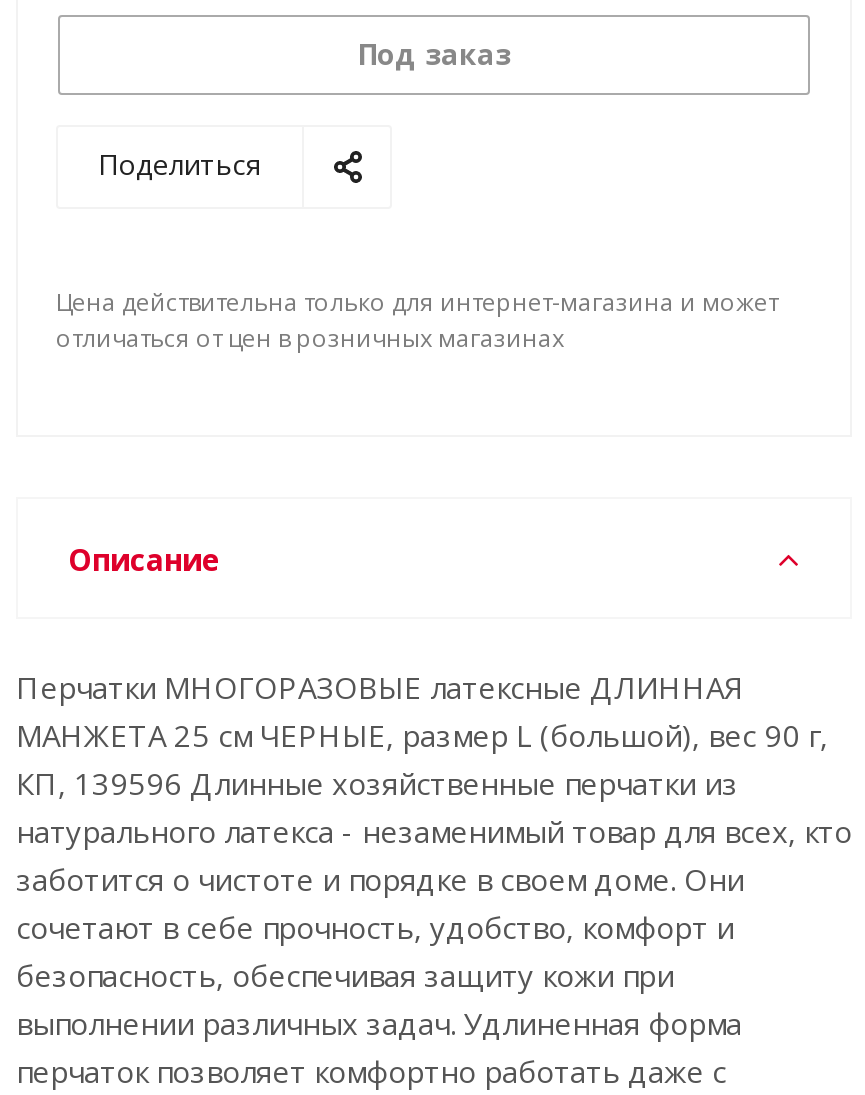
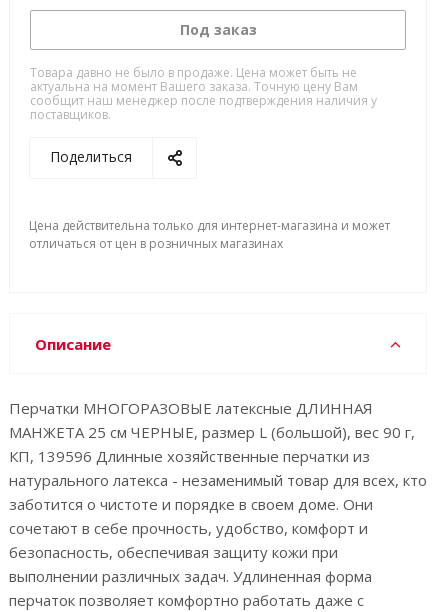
none -> [30,64,377,123] Товара давно не было в продаже. Цена может быть не | актуальна на момент Вашего заказа. Точную цену Вам | сообщит наш менеджер после подтверждения наличия у | поставщиков.

